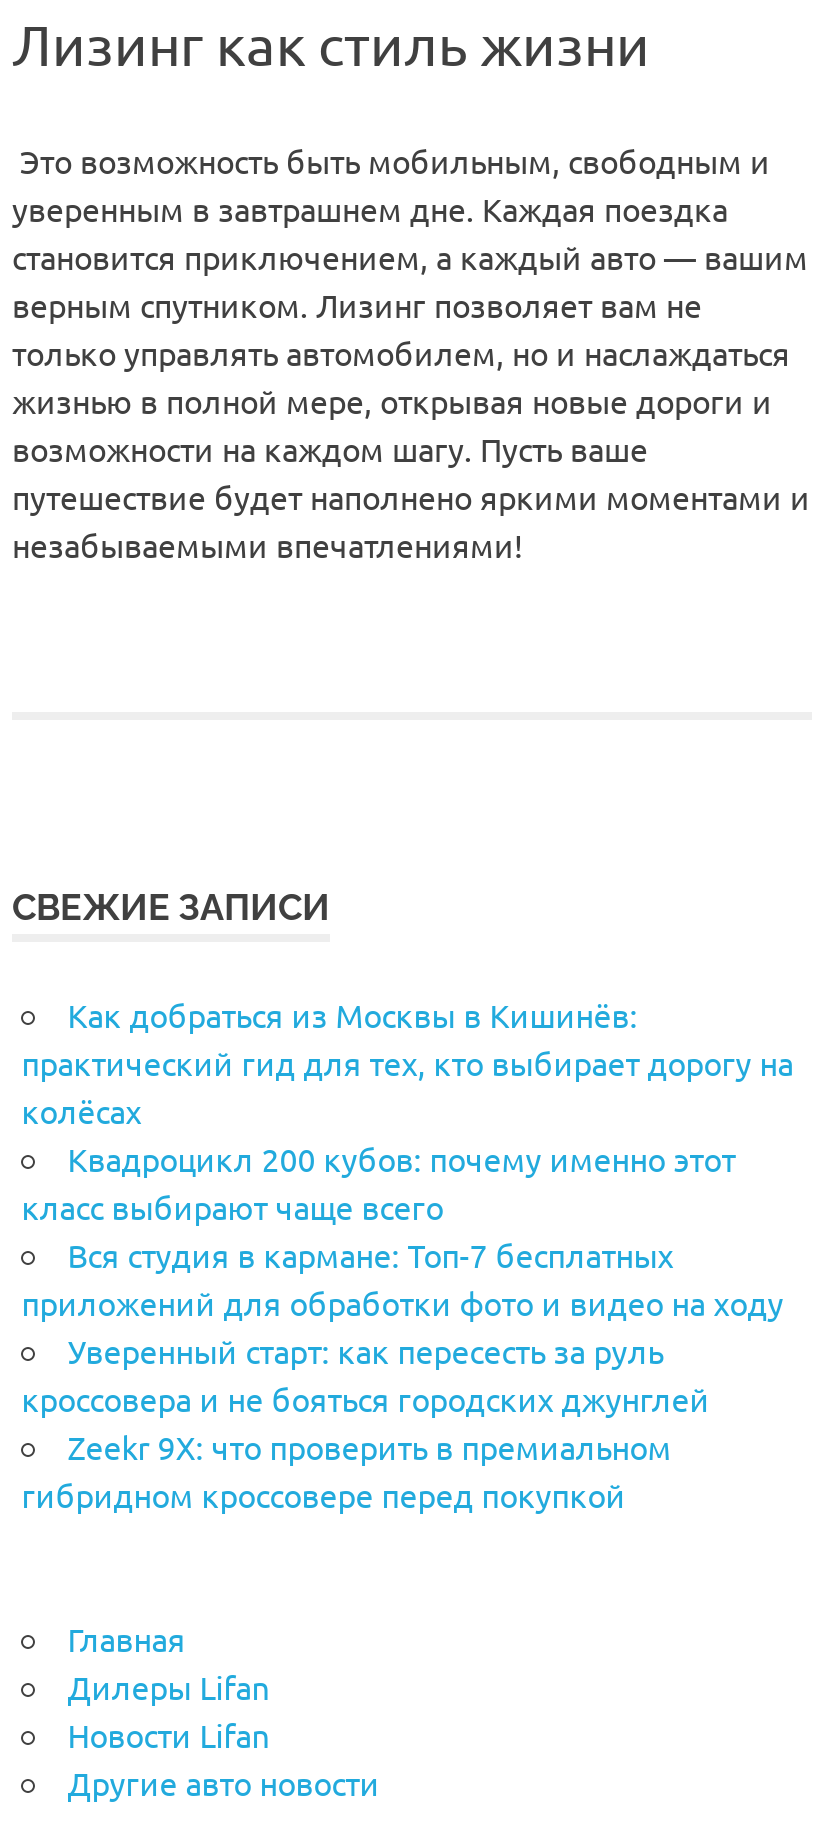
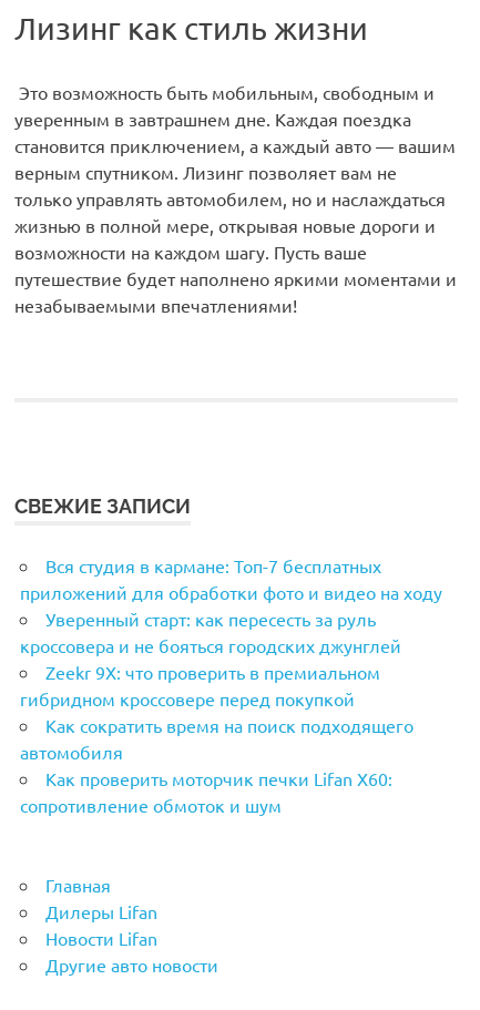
[22,994,794,1226] Как добраться из Москвы в Кишинёв: | практический гид для тех, кто выбирает дорогу на | колёсах | Квадроцикл 200 кубов: почему именно этот | класс выбирают чаще всего -> none
moved [22,1234,784,1514] -> [20,555,442,710]: Вся студия в кармане: Топ-7 бесплатных | приложений для обработки фото и видео на ходу | Уверенный старт: как пересесть за руль | кроссовера и не бояться городских джунглей | Zeekr 9X: что проверить в премиальном | гибридном кроссовере перед покупкой
none -> [20,714,413,816] Как сократить время на поиск подходящего | автомобиля | Как проверить моторчик печки Lifan X60: | сопротивление обмоток и шум

